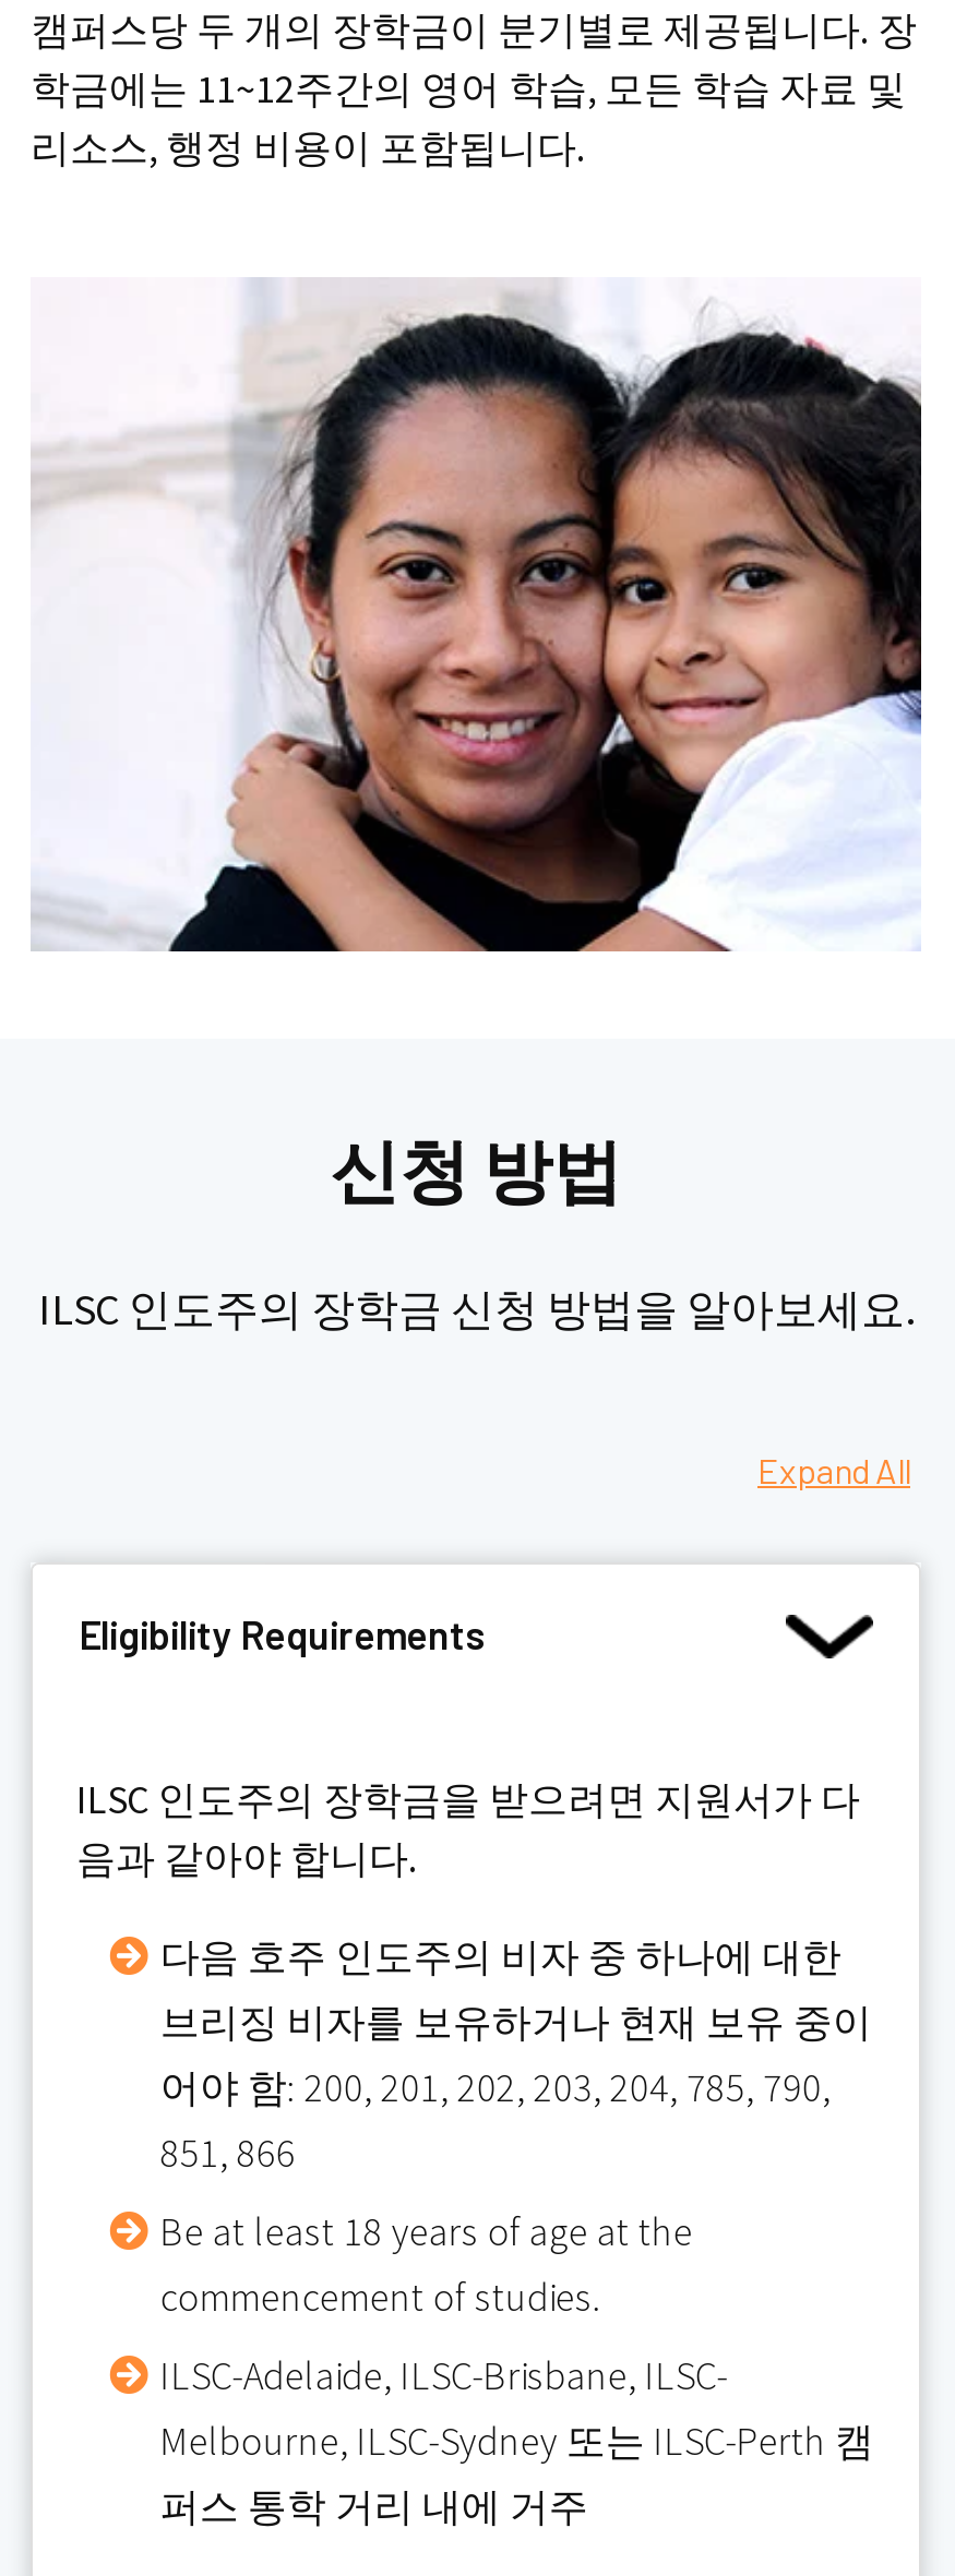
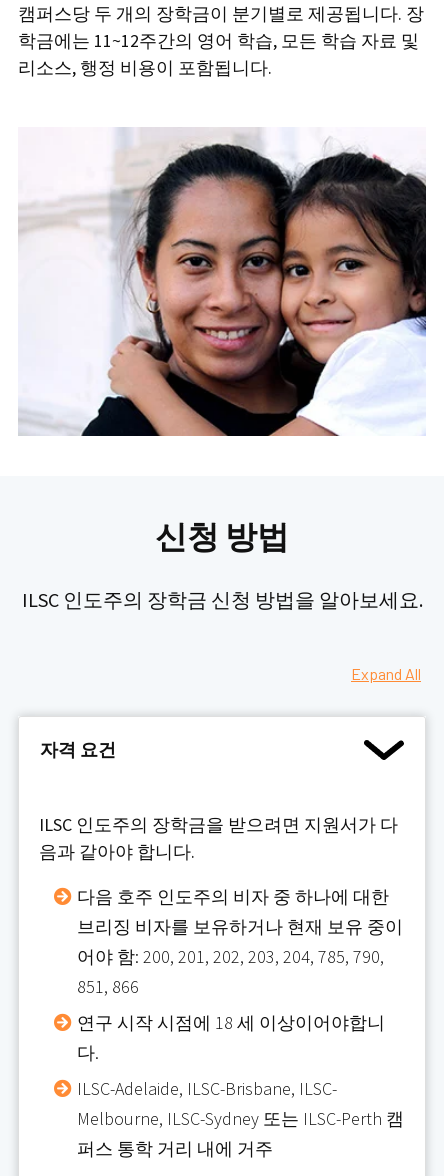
[79,1611,485,1659] Eligibility Requirements -> [40,738,116,760] 자격 요건
[160,2207,693,2322] Be at least 18 years of age at the | commencement of studies. -> [77,1011,385,1064] 연구 시작 시점에 18 세 이상이어야합니 | 다.

